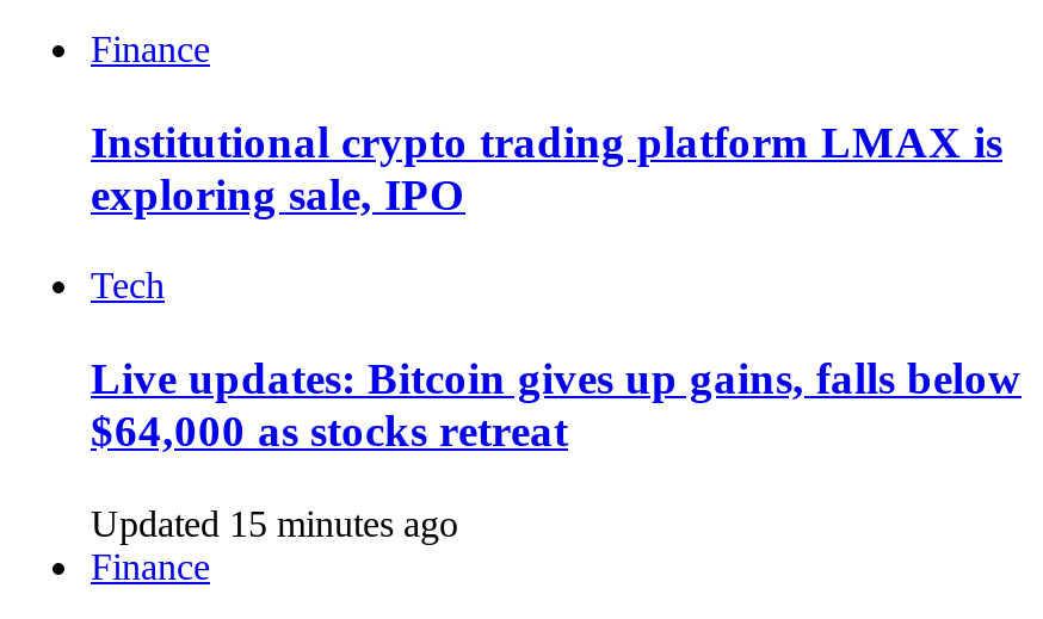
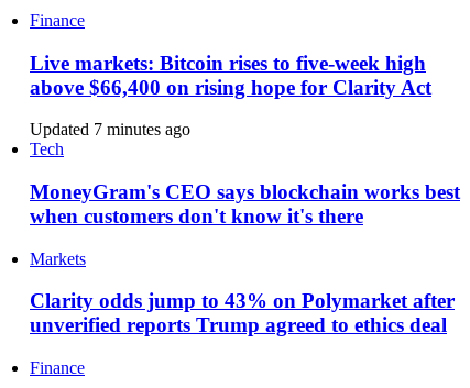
[91,116,1002,218] Institutional crypto trading platform LMAX is | exploring sale, IPO -> [30,51,431,139] Live markets: Bitcoin rises to five-week high | above $66,400 on rising hope for Clarity Act | Updated 7 minutes ago
[91,353,1022,543] Live updates: Bitcoin gives up gains, falls below | $64,000 as stocks retreat | Updated 15 minutes ago -> [30,180,460,337] MoneyGram's CEO says blockchain works best | when customers don't know it's there | Markets | Clarity odds jump to 43% on Polymarket after | unverified reports Trump agreed to ethics deal

